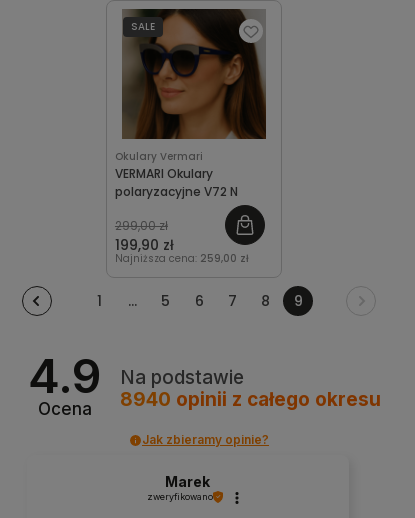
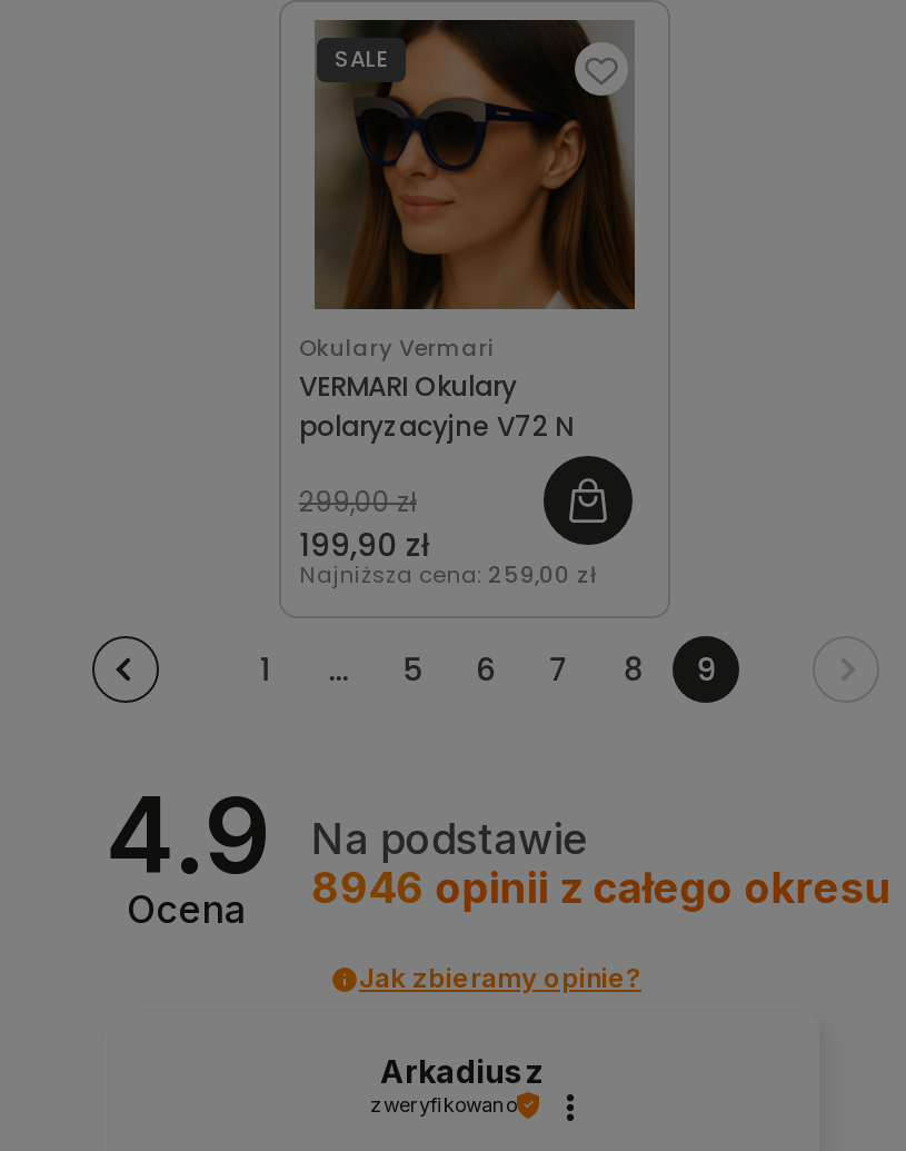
[120,388,381,411] 8940 opinii z całego okresu -> [311,862,891,913] 8946 opinii z całego okresu
[165,473,210,490] Marek -> [380,1052,542,1090] Arkadiusz

